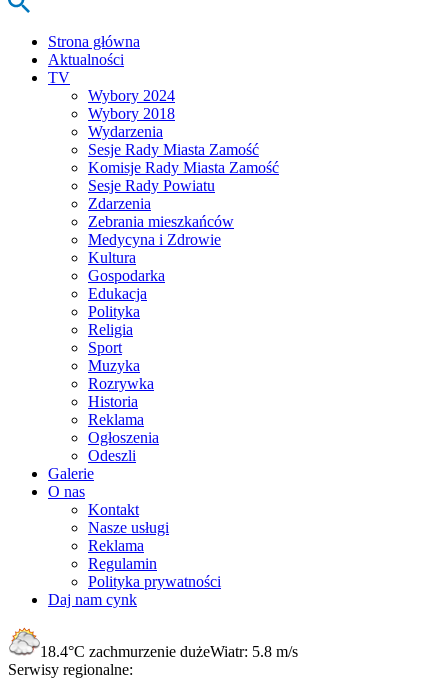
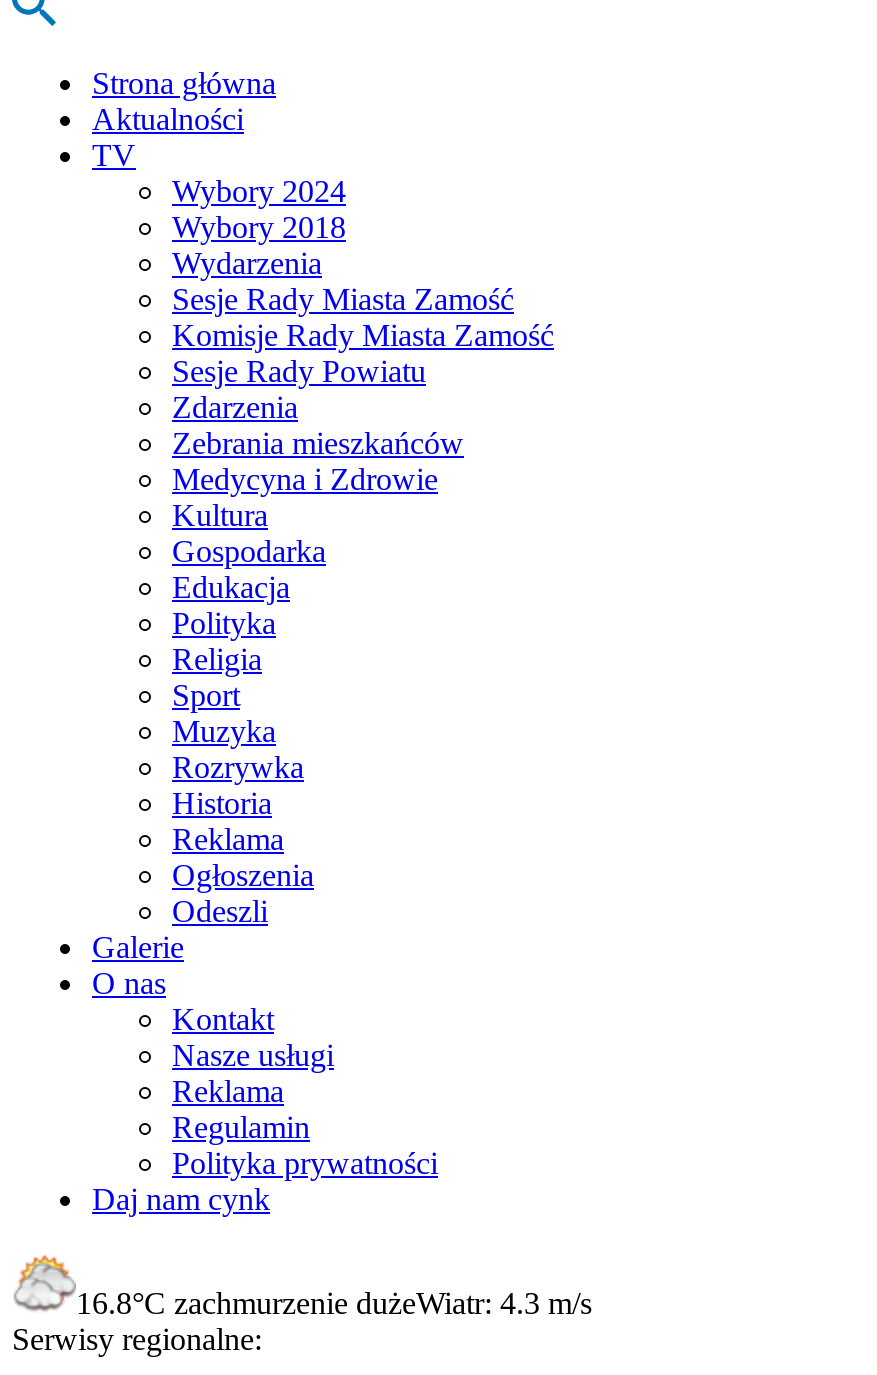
[40,643,298,660] 18.4°C zachmurzenie dużeWiatr: 5.8 m/s -> [76,1286,592,1320] 16.8°C zachmurzenie dużeWiatr: 4.3 m/s

